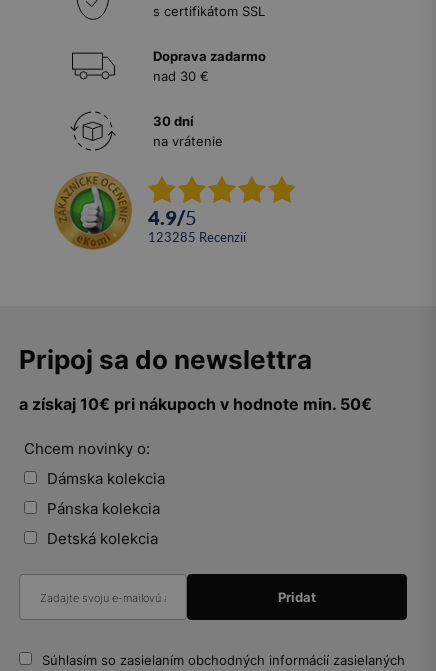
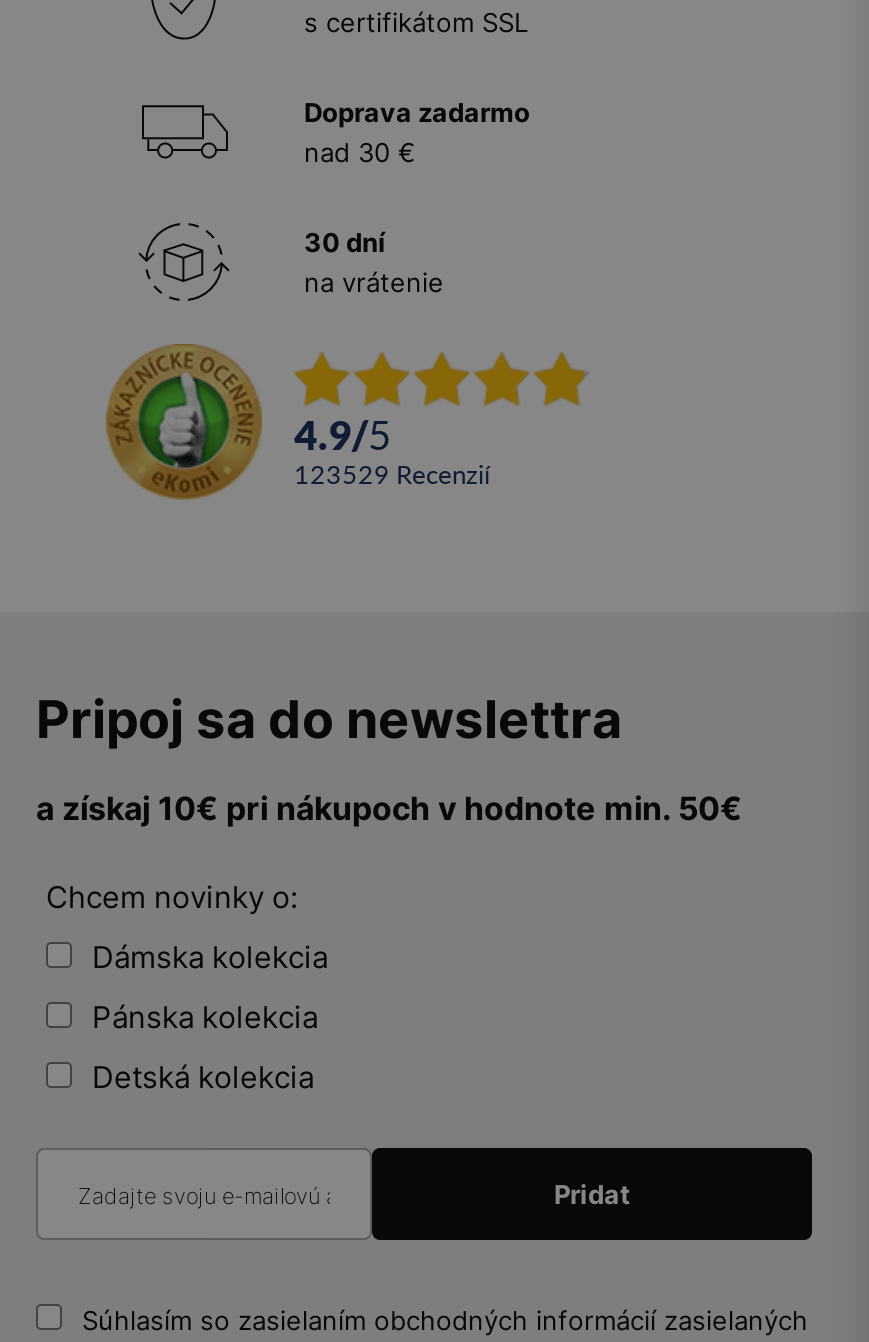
[148,229,246,245] 123285 recenzií -> [294,459,490,491] 123529 recenzií

